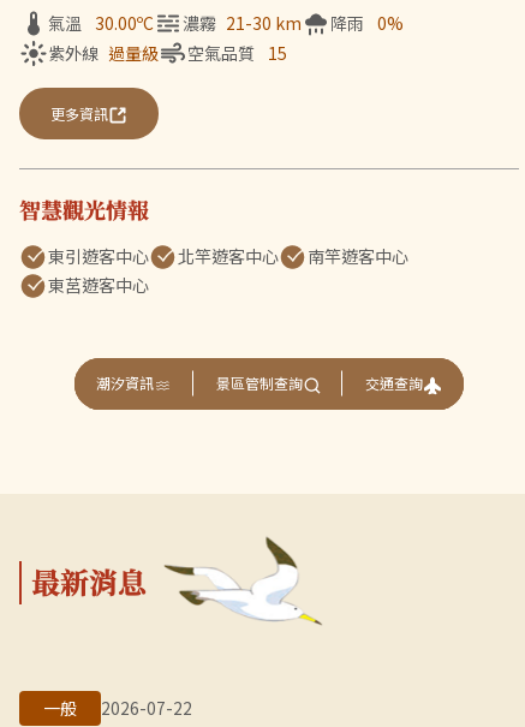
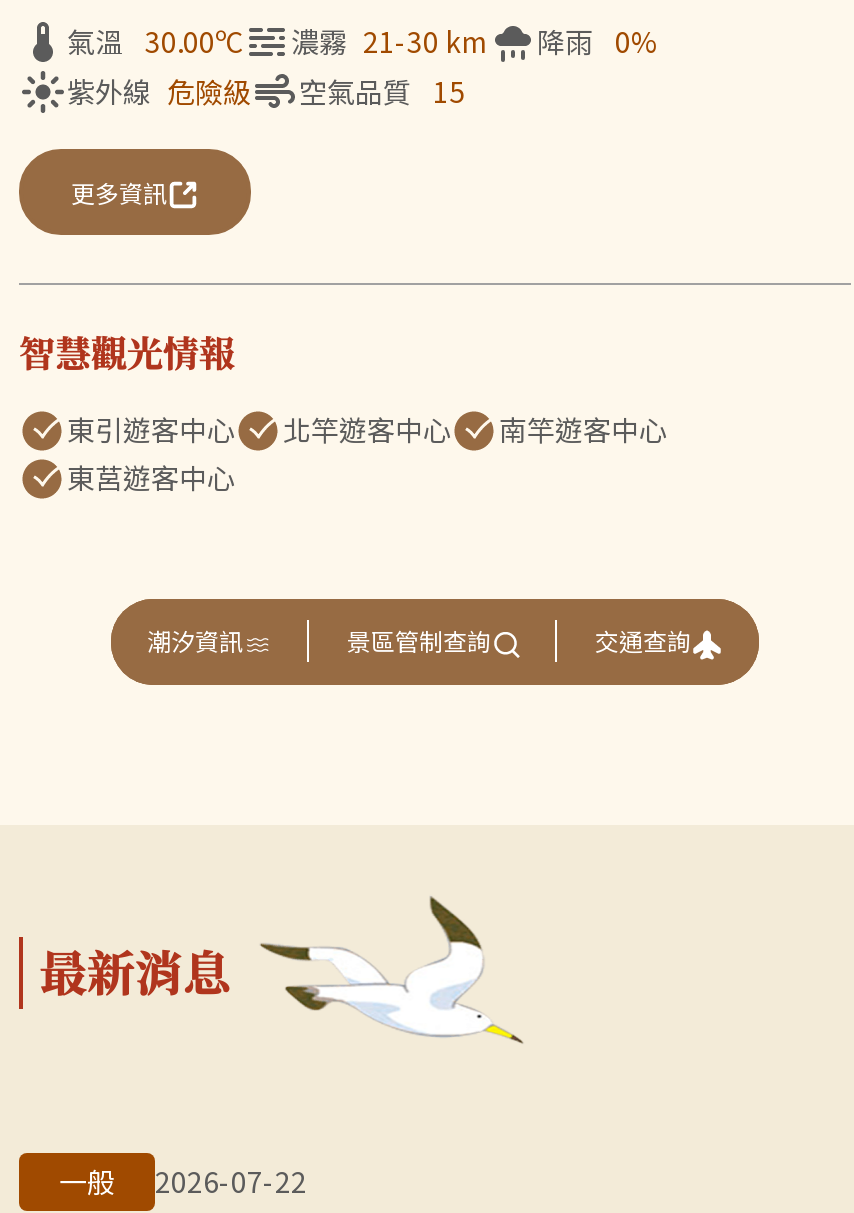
[48,41,159,65] 紫外線 過量級 -> [67,71,251,111] 紫外線 危險級

